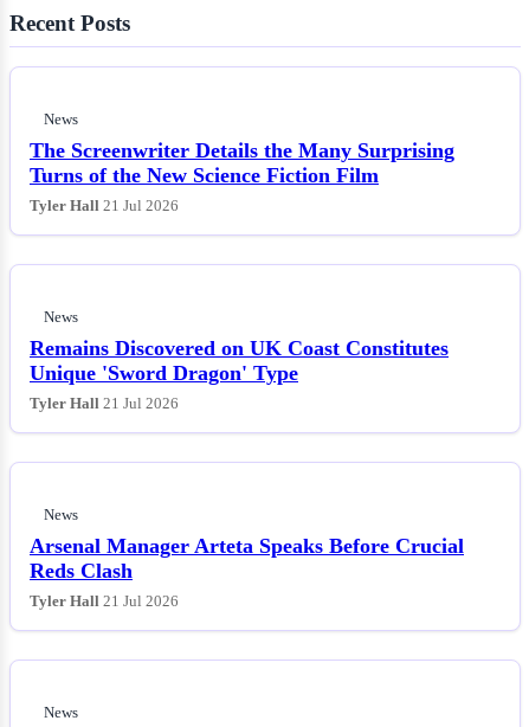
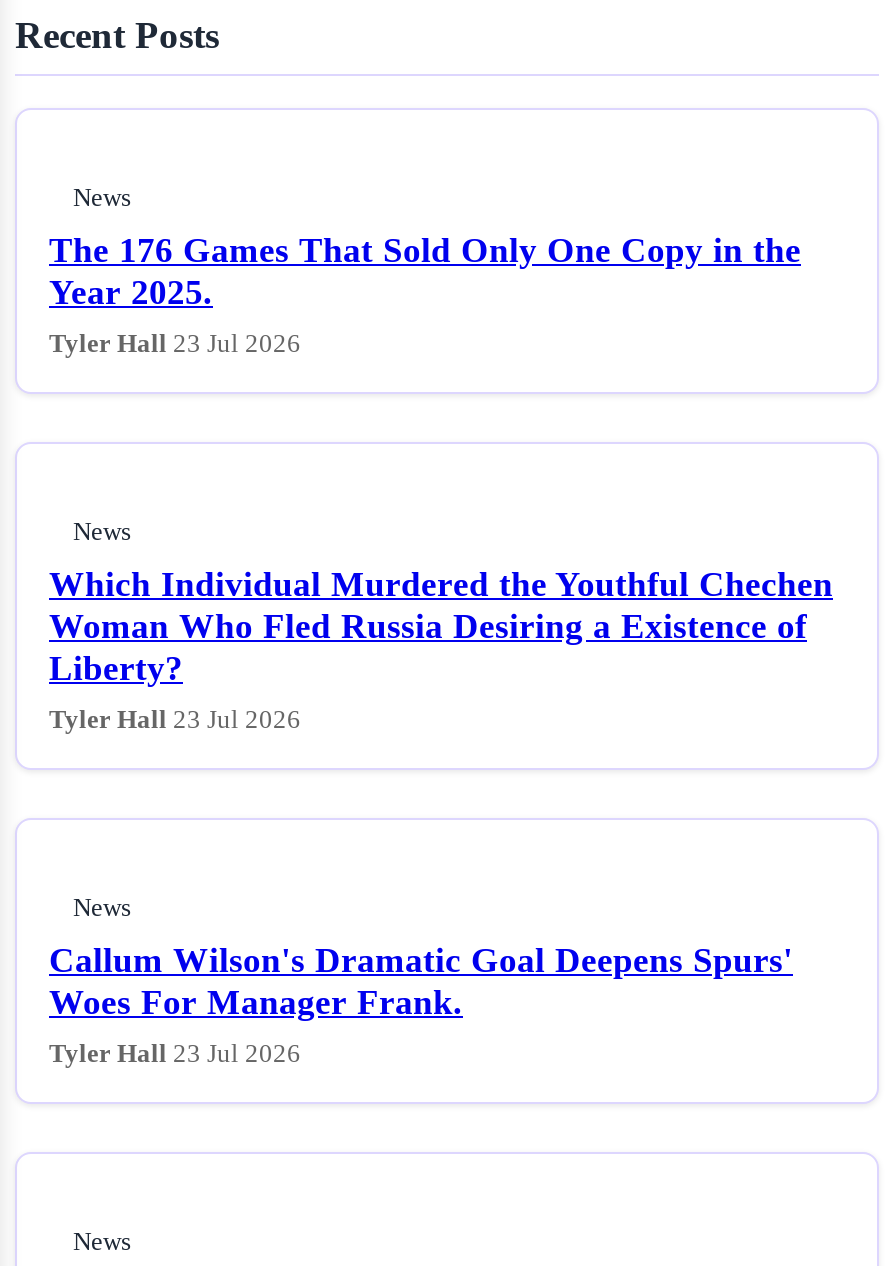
[30,139,454,214] The Screenwriter Details the Many Surprising | Turns of the New Science Fiction Film | Tyler Hall 21 Jul 2026 -> [49,230,801,358] The 176 Games That Sold Only One Copy in the | Year 2025. | Tyler Hall 23 Jul 2026
[30,336,449,412] Remains Discovered on UK Coast Constitutes | Unique 'Sword Dragon' Type | Tyler Hall 21 Jul 2026 -> [49,564,833,734] Which Individual Murdered the Youthful Chechen | Woman Who Fled Russia Desiring a Existence of | Liberty? | Tyler Hall 23 Jul 2026
[30,534,464,610] Arsenal Manager Arteta Speaks Before Crucial | Reds Clash | Tyler Hall 21 Jul 2026 -> [49,940,793,1068] Callum Wilson's Dramatic Goal Deepens Spurs' | Woes For Manager Frank. | Tyler Hall 23 Jul 2026

